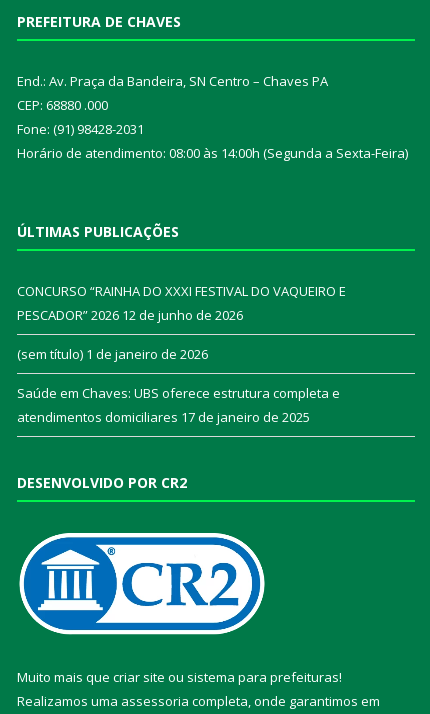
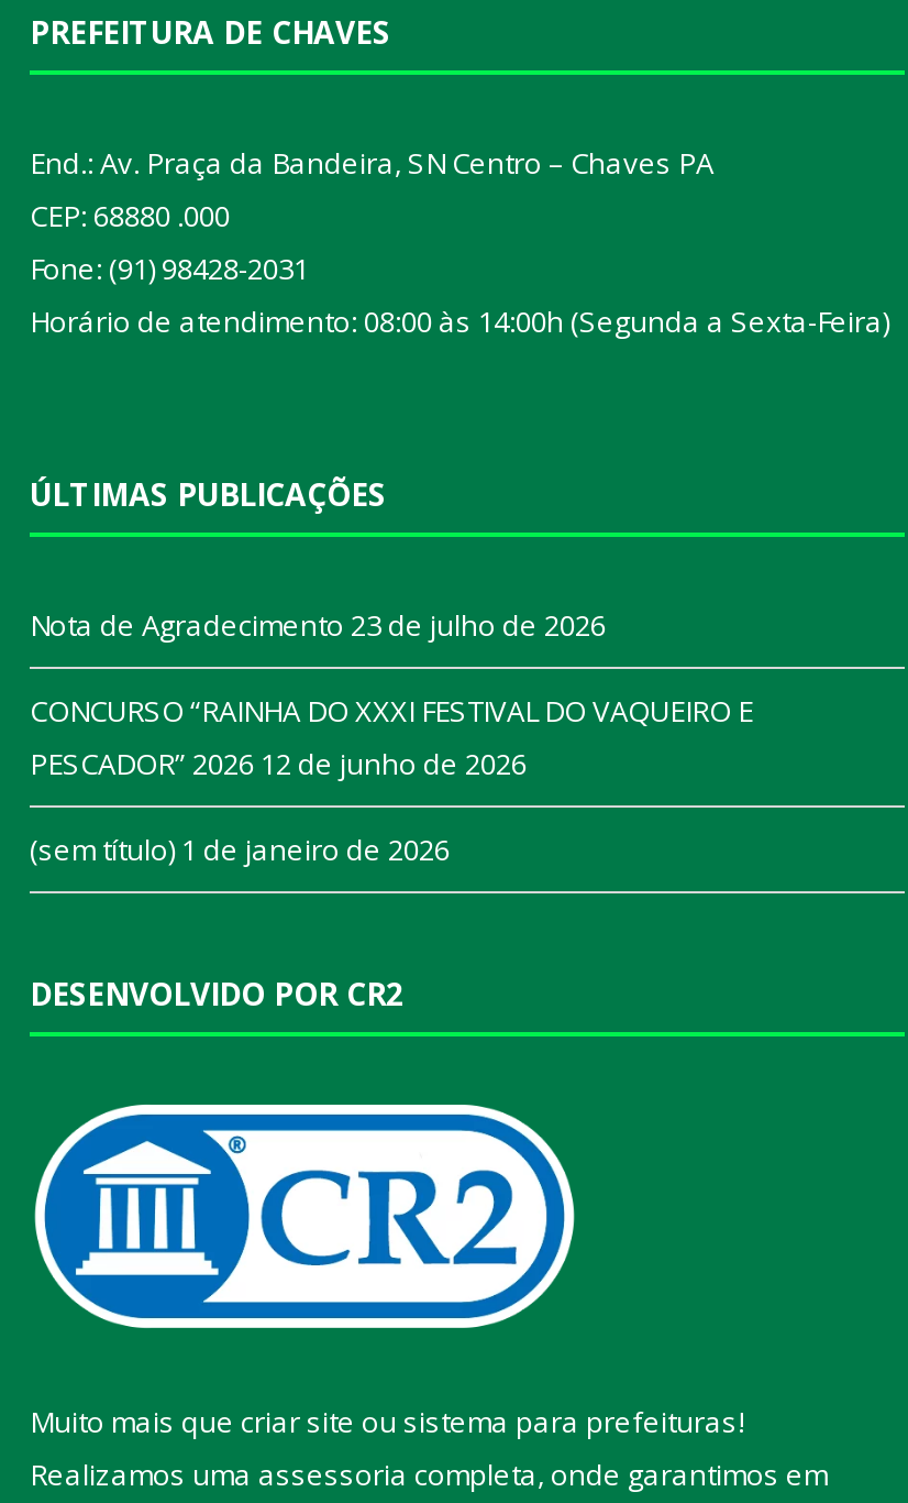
none -> [30,604,606,644] Nota de Agradecimento 23 de julho de 2026
moved [17,282,346,363] -> [30,690,753,868]: CONCURSO “RAINHA DO XXXI FESTIVAL DO VAQUEIRO E | PESCADOR” 2026 12 de junho de 2026 | (sem título) 1 de janeiro de 2026
[17,384,340,426] Saúde em Chaves: UBS oferece estrutura completa e | atendimentos domiciliares 17 de janeiro de 2025 -> none

